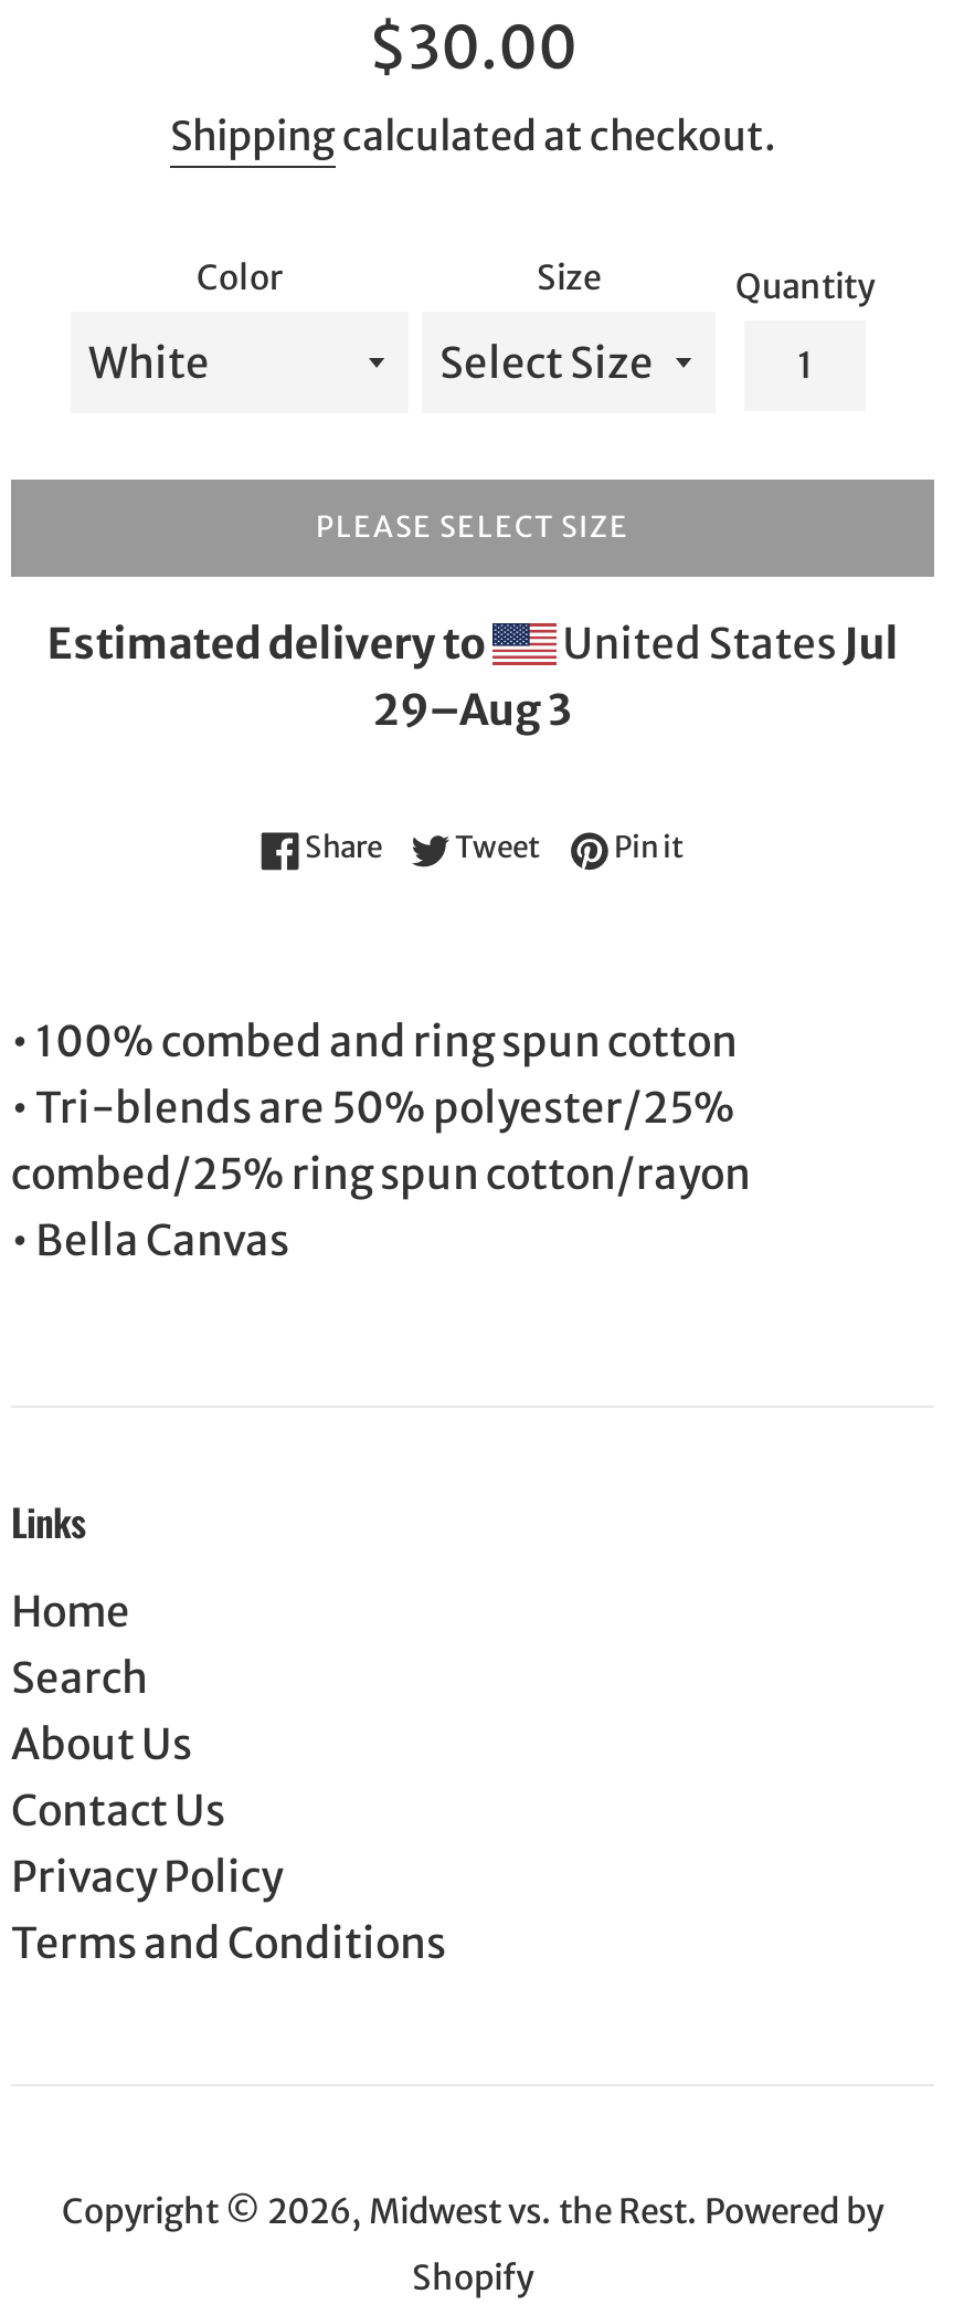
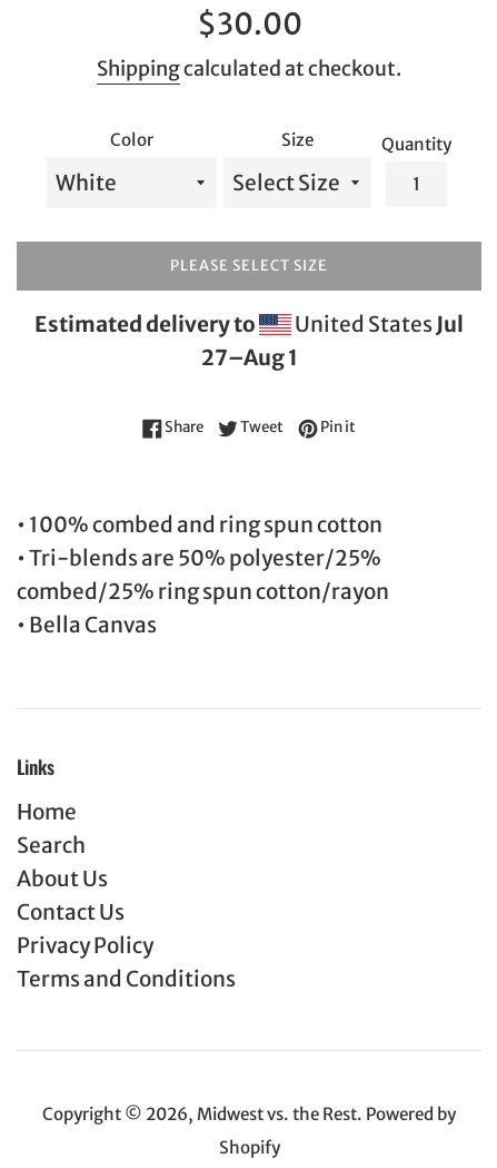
[373,684,572,737] 29–Aug 3 -> [201,344,297,371] 27–Aug 1

